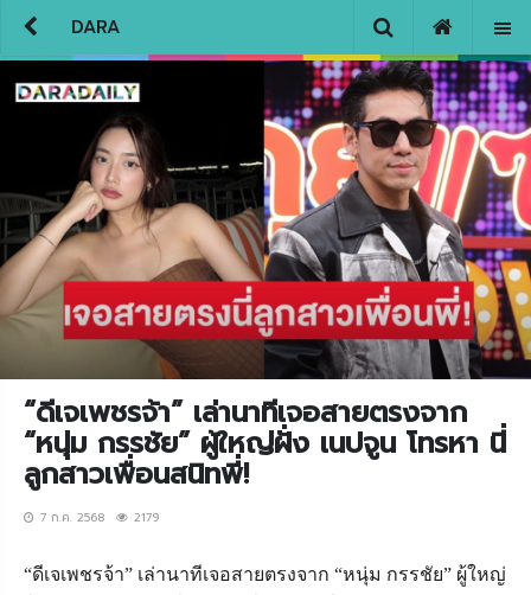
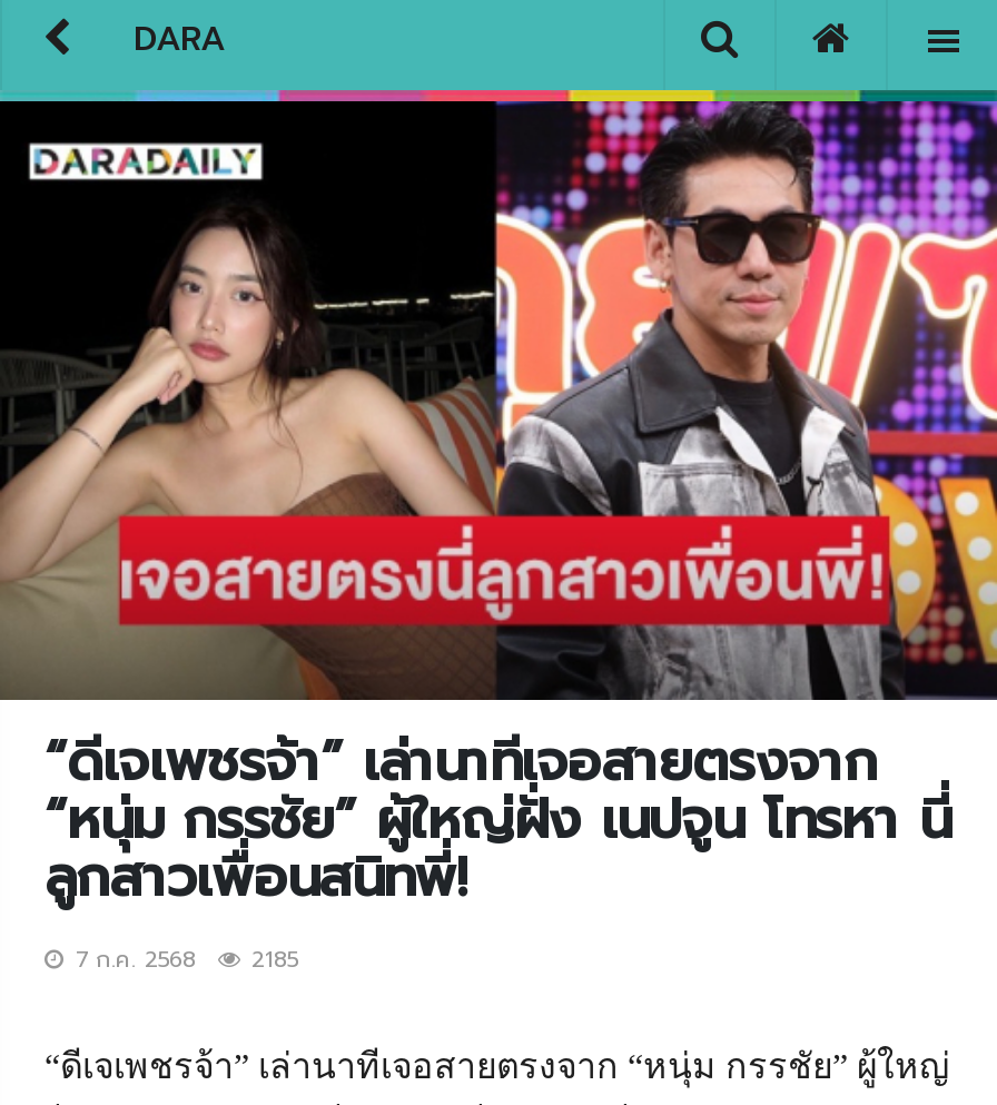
[40,508,159,526] 7 ก.ค. 2568 2179 -> [76,942,298,975] 7 ก.ค. 2568 2185

